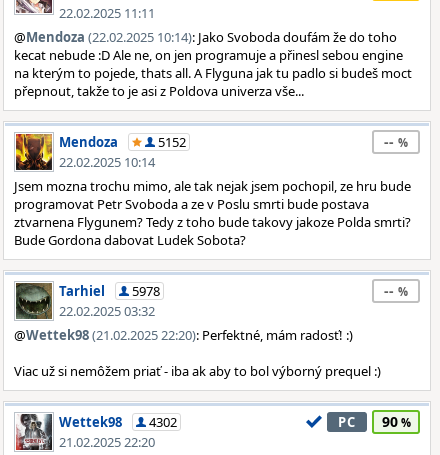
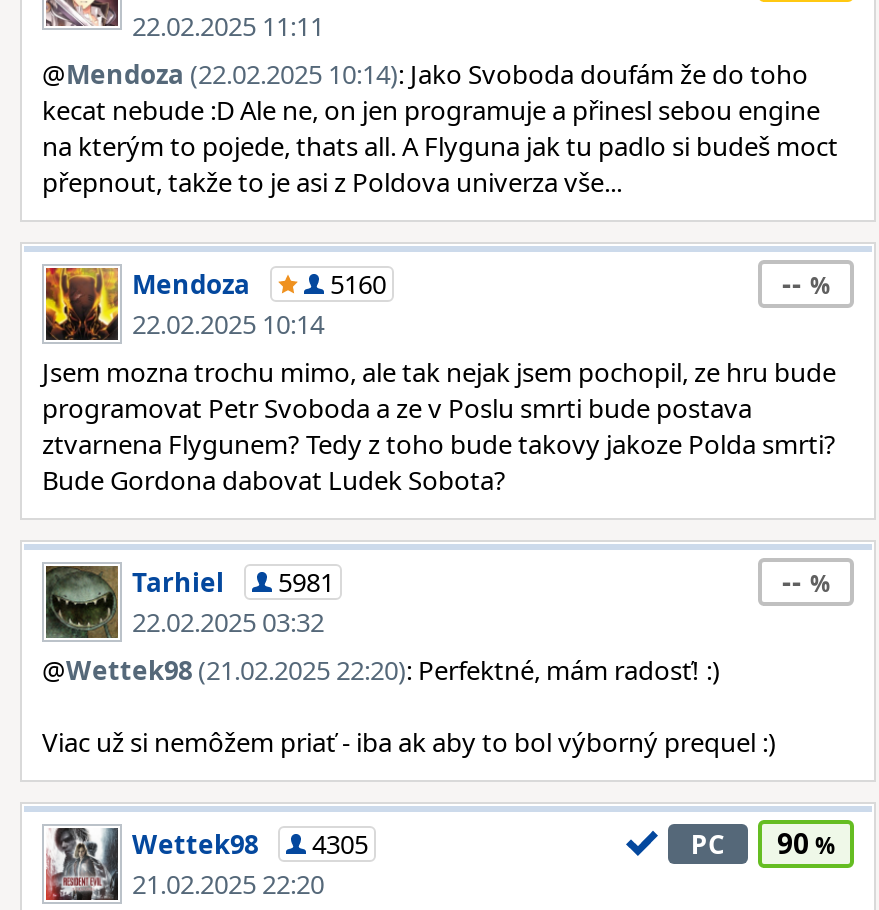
[158,133,186,151] 5152 -> [330,266,386,302] 5160
[59,282,160,300] Tarhiel 5978 -> [132,564,334,600] Tarhiel 5981
[59,413,177,431] Wettek98 4302 -> [132,826,368,862] Wettek98 4305

